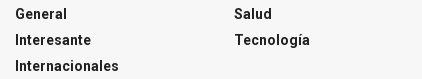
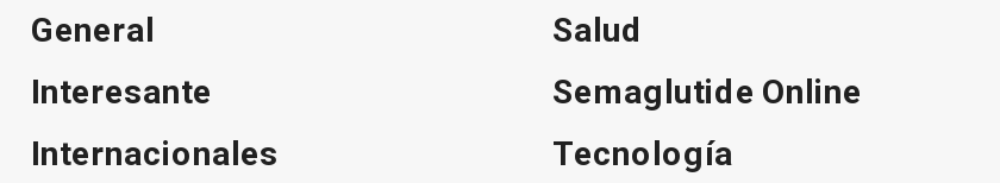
moved [234,32,310,48] -> [552,134,733,172]: Tecnología
none -> [552,72,862,111] Semaglutide Online

